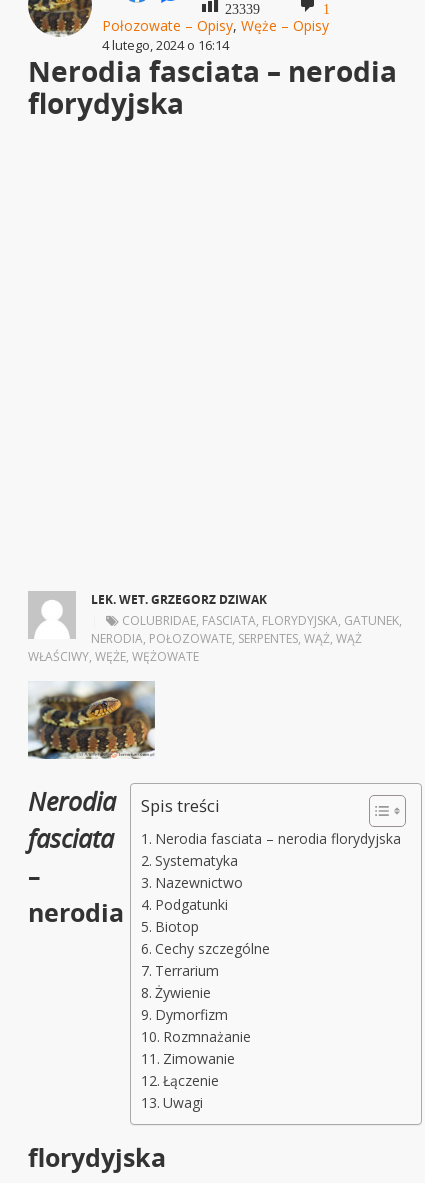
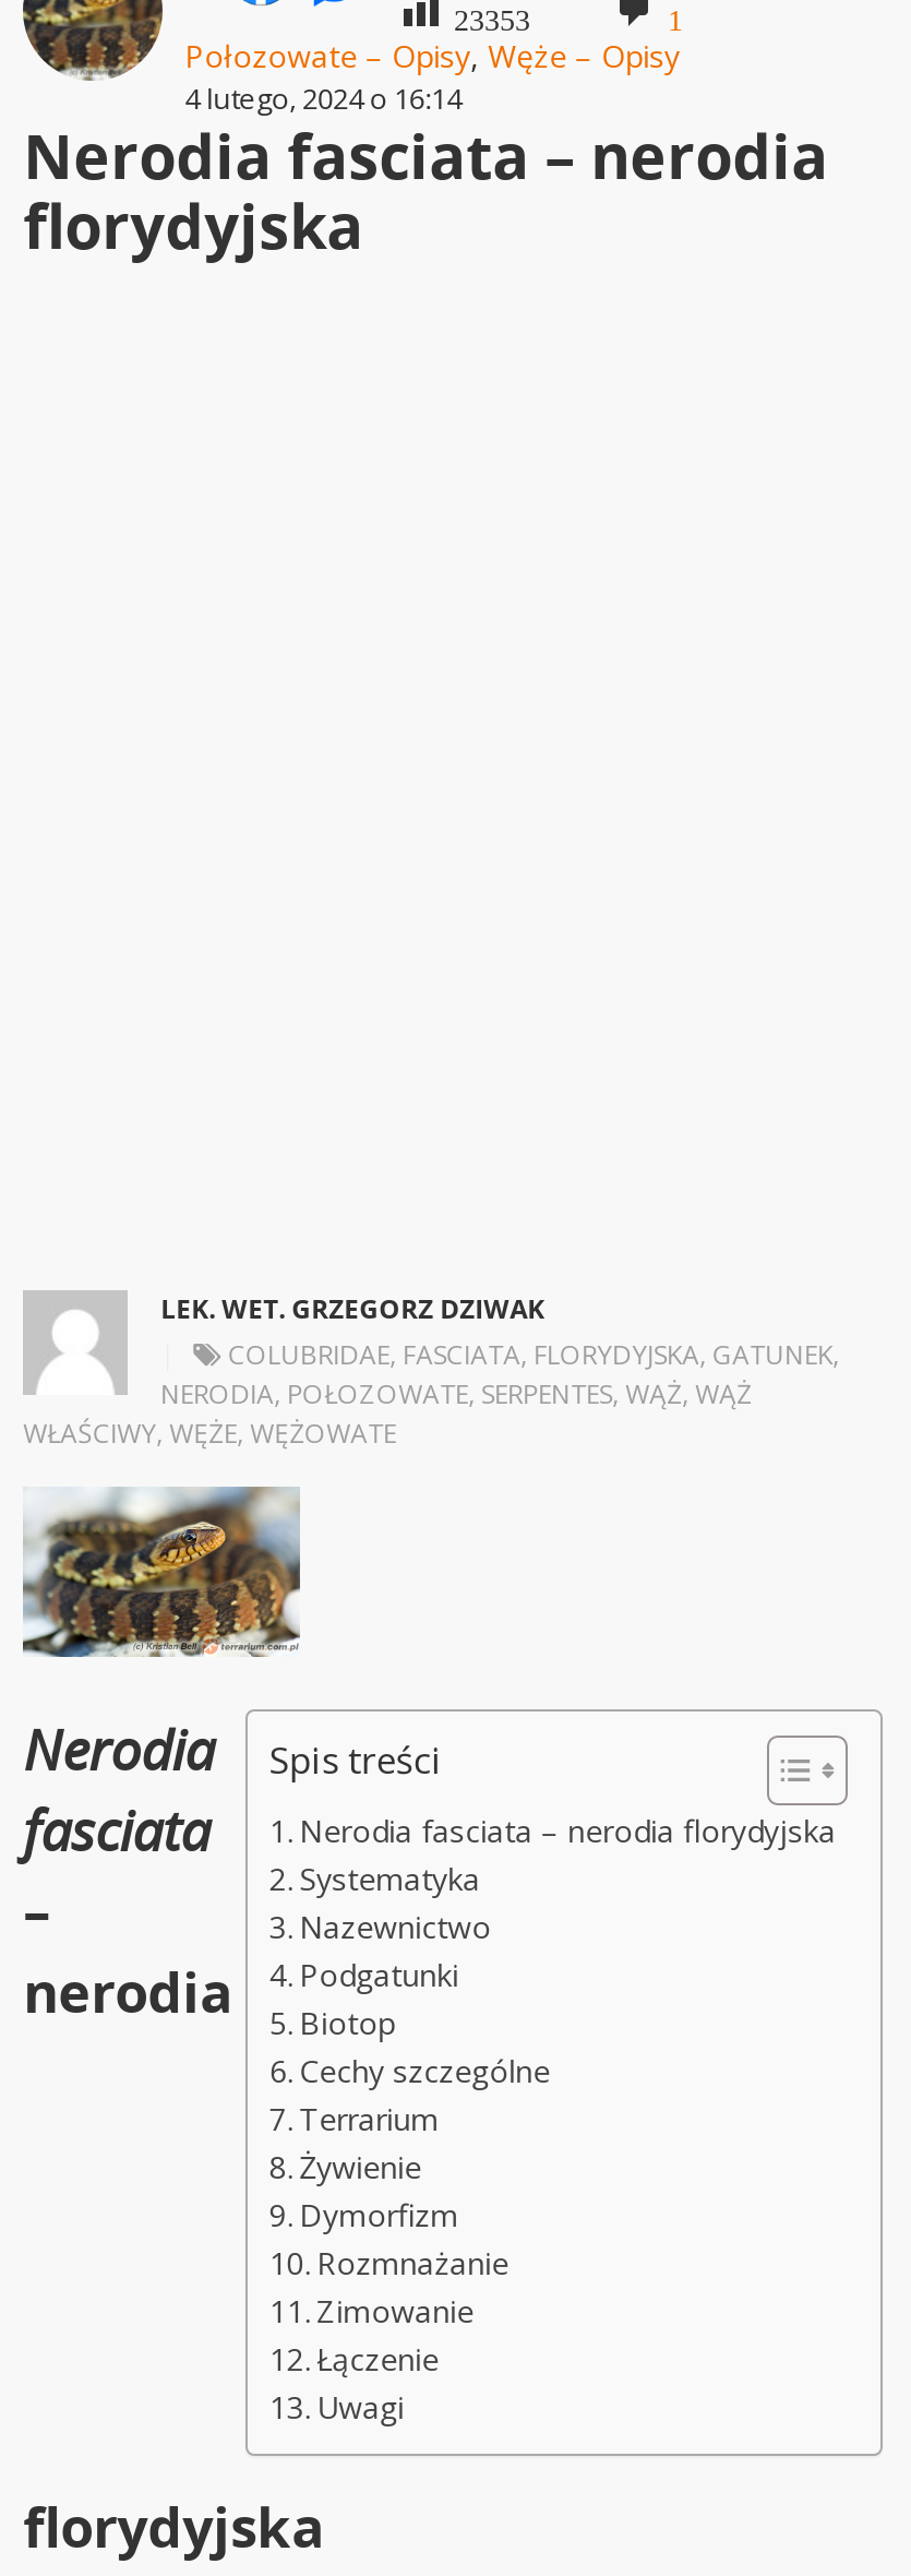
[225,2,260,17] 23339 -> [454,4,530,37] 23353

